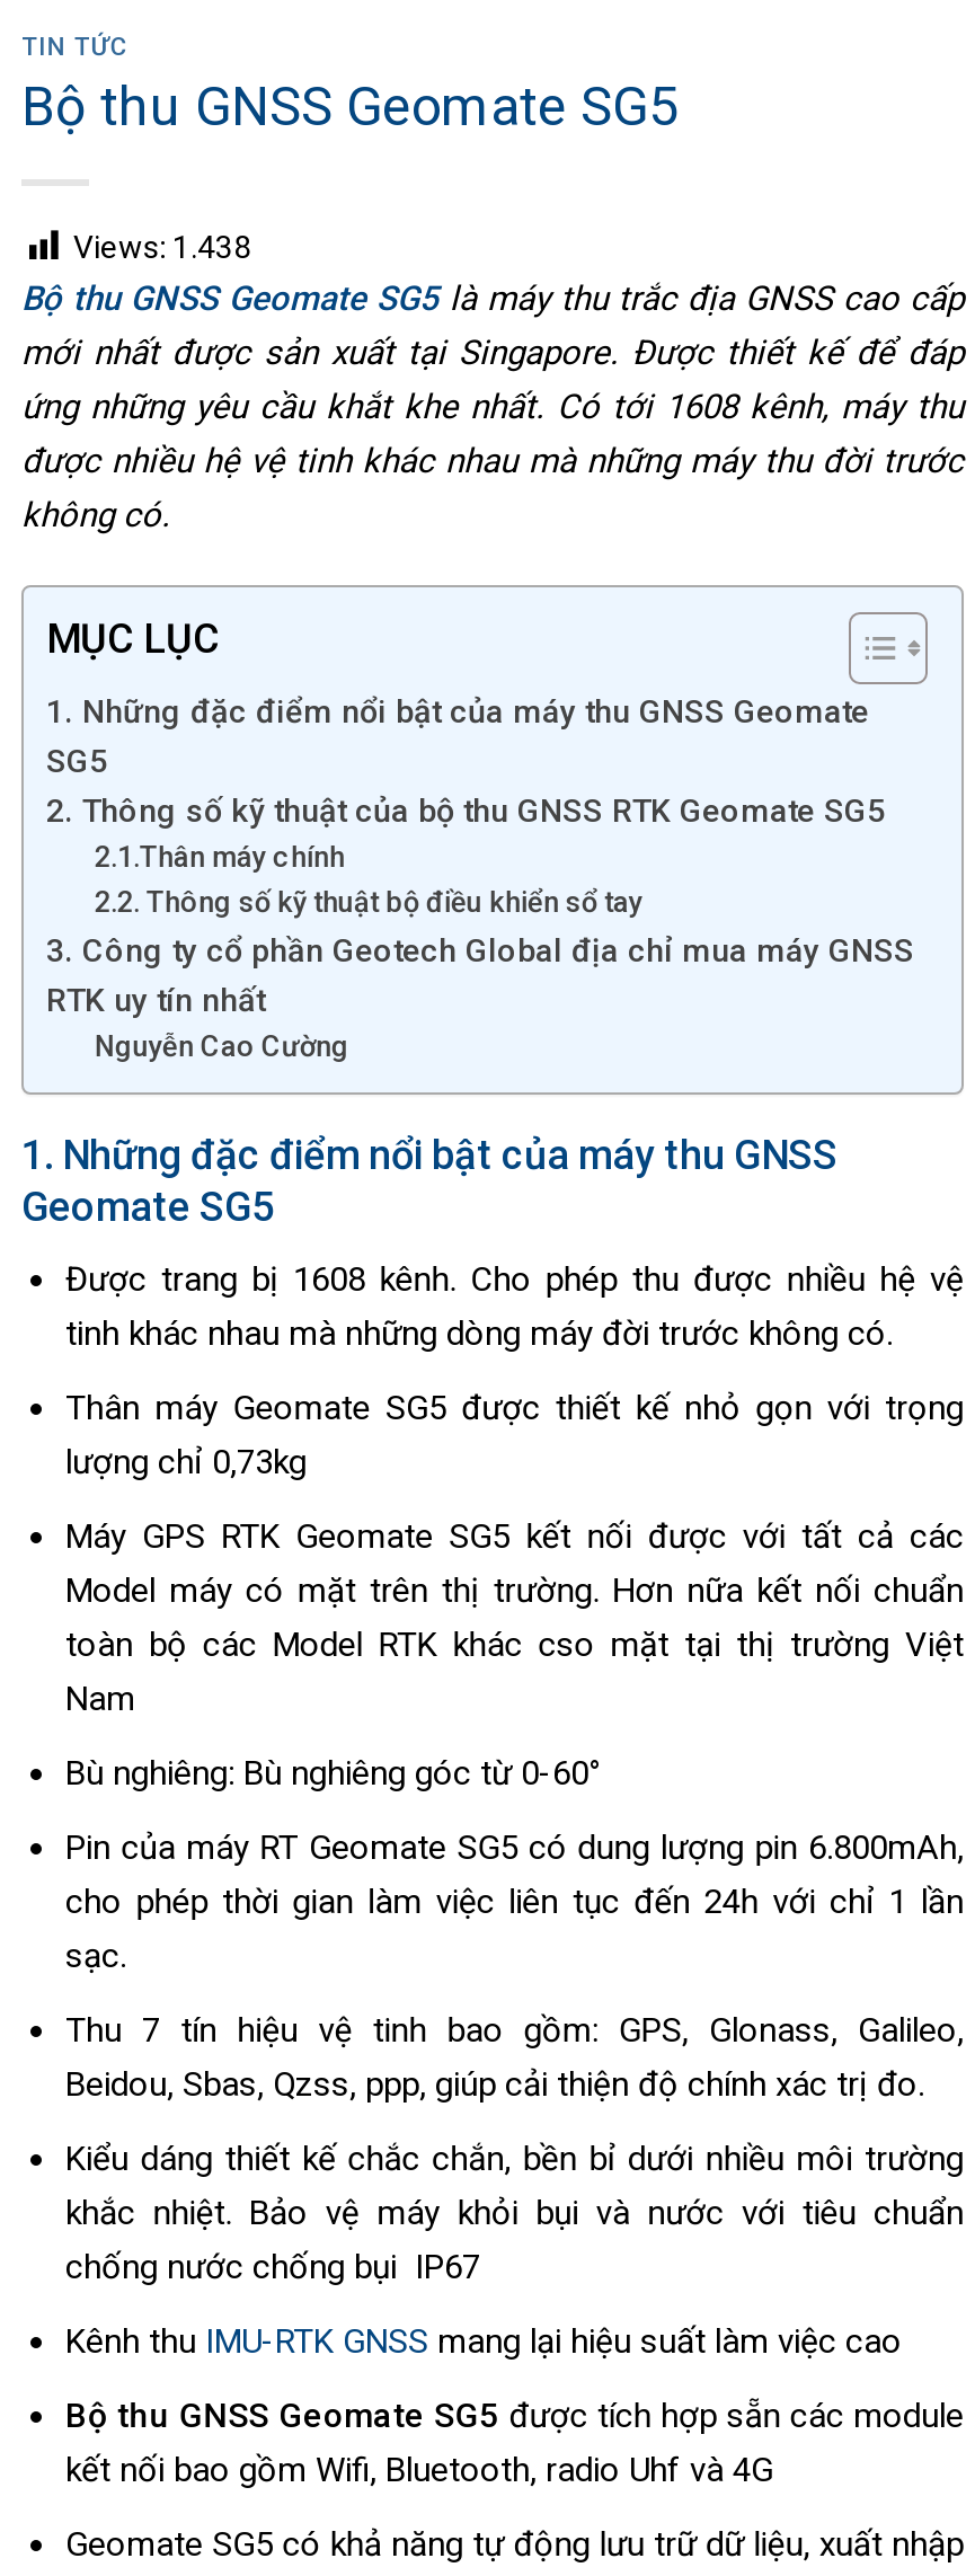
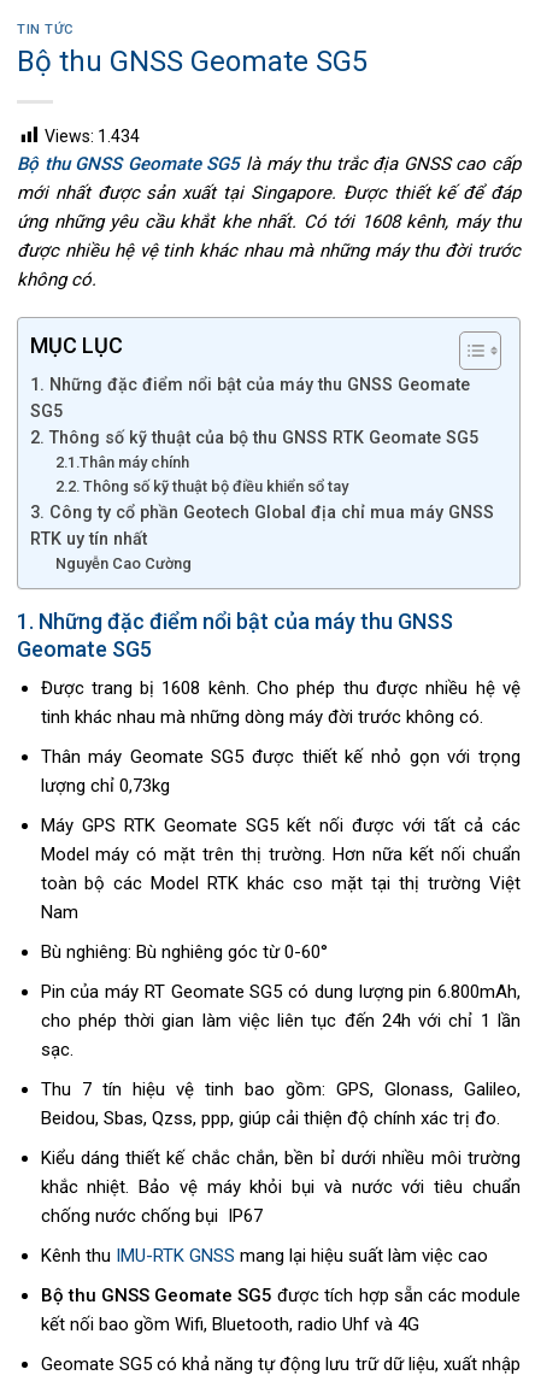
[73,228,251,264] Views: 1.438 -> [45,126,140,145] Views: 1.434

